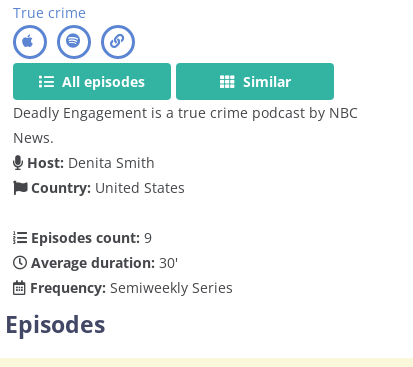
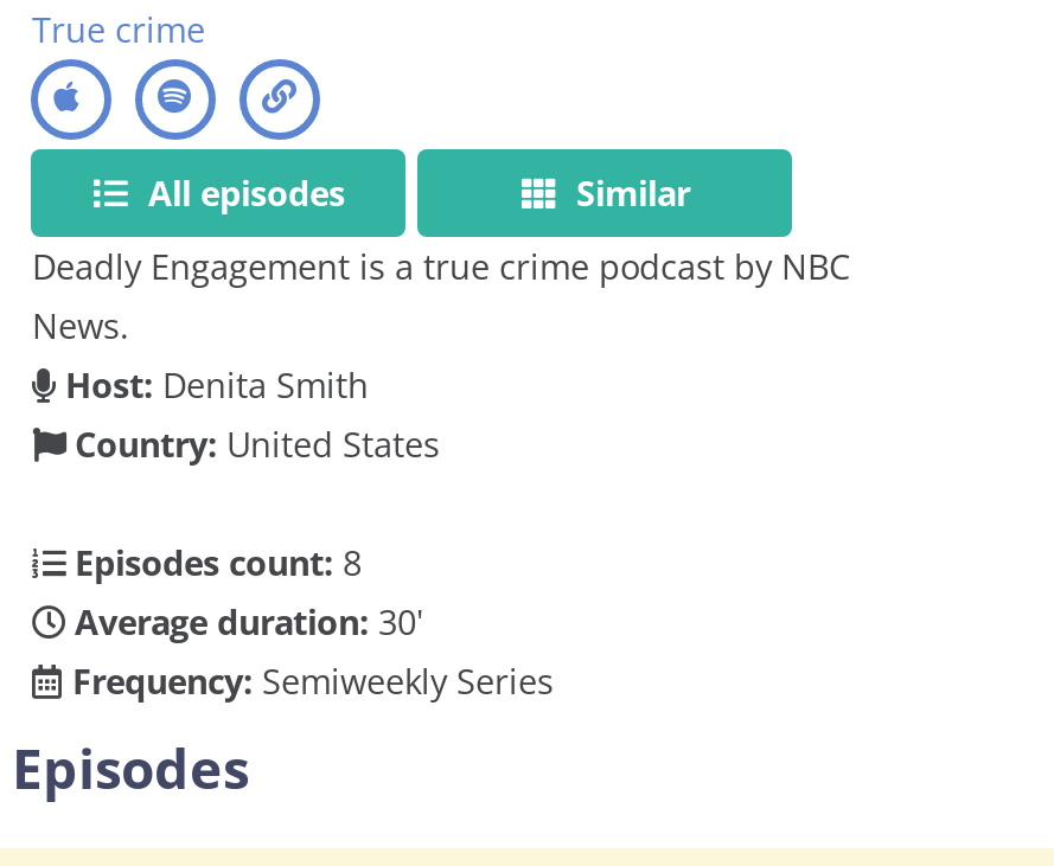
[27,228,152,247] Episodes count: 9 -> [65,540,361,585] Episodes count: 8

